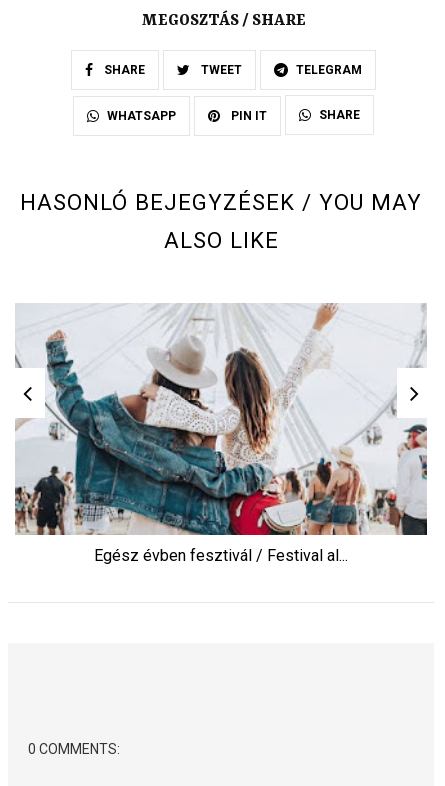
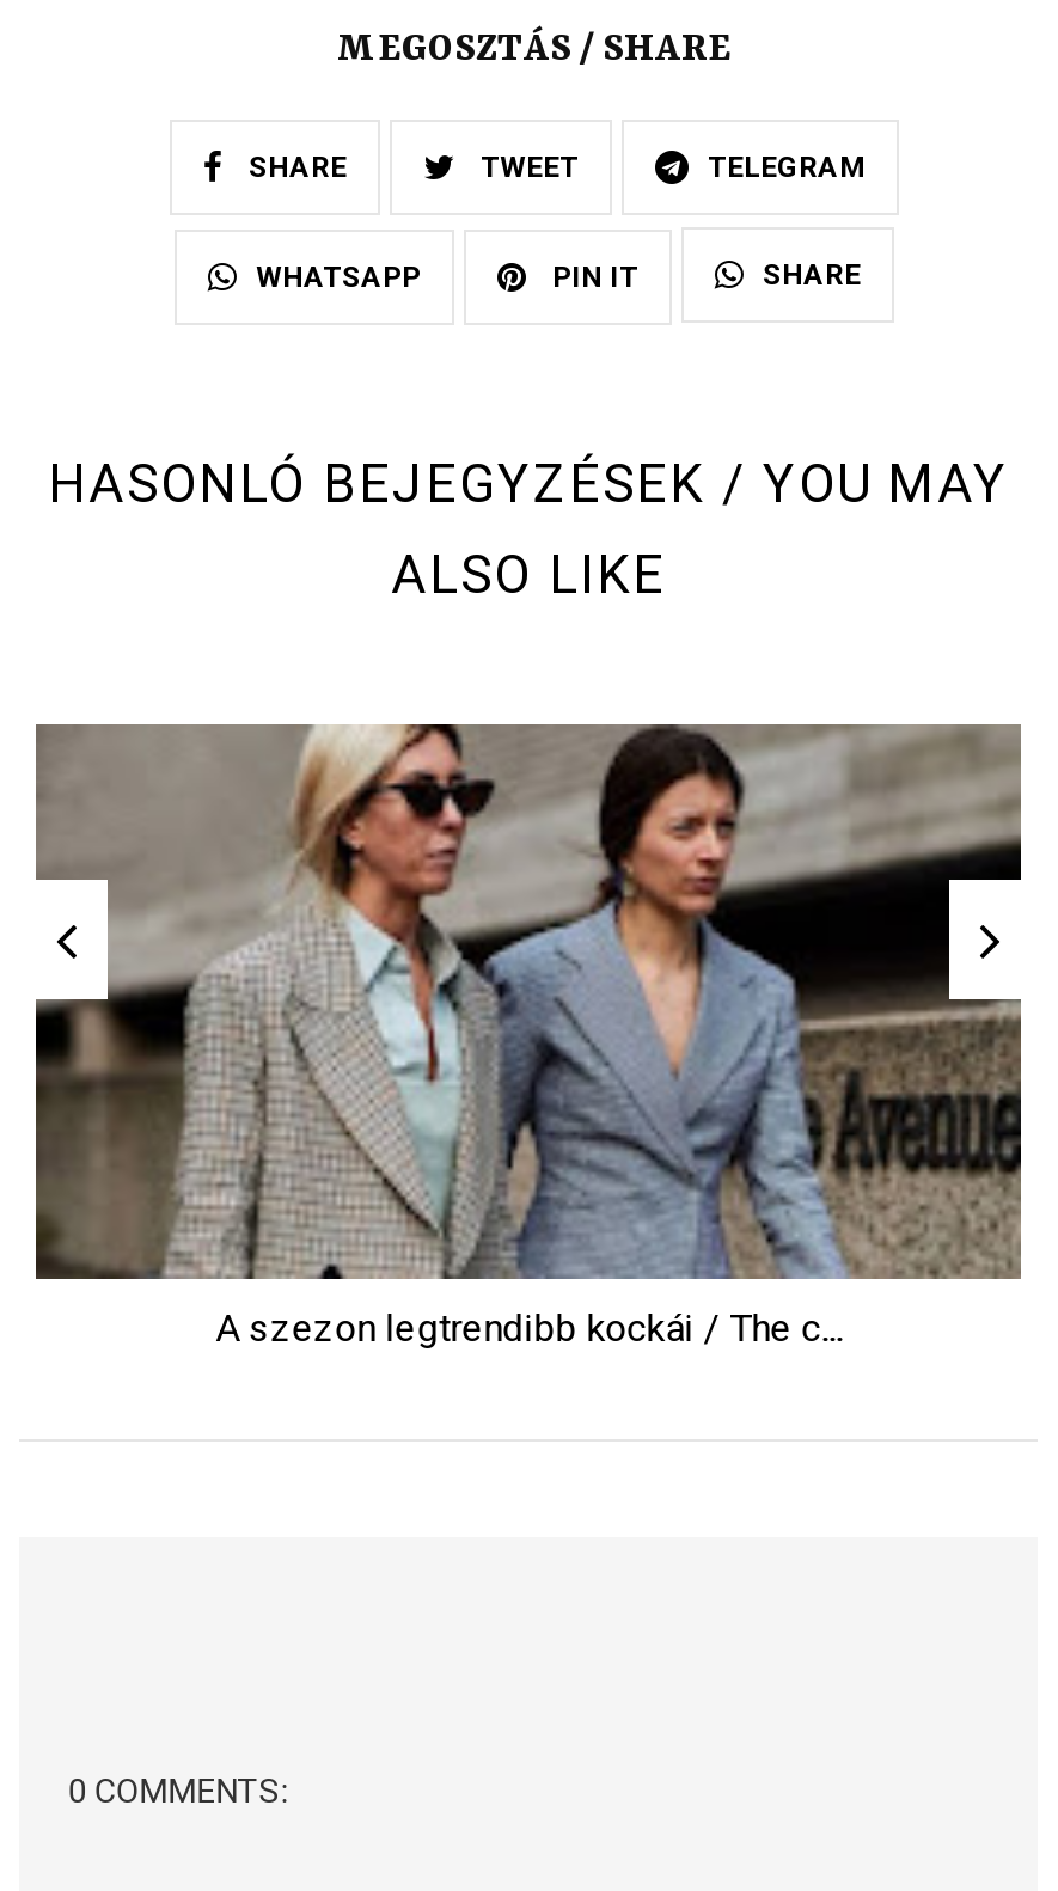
[14,303,428,565] [image] | Egész évben fesztivál / Festival al... -> [33,722,1023,1351] [image] | A szezon legtrendibb kockái / The c...

